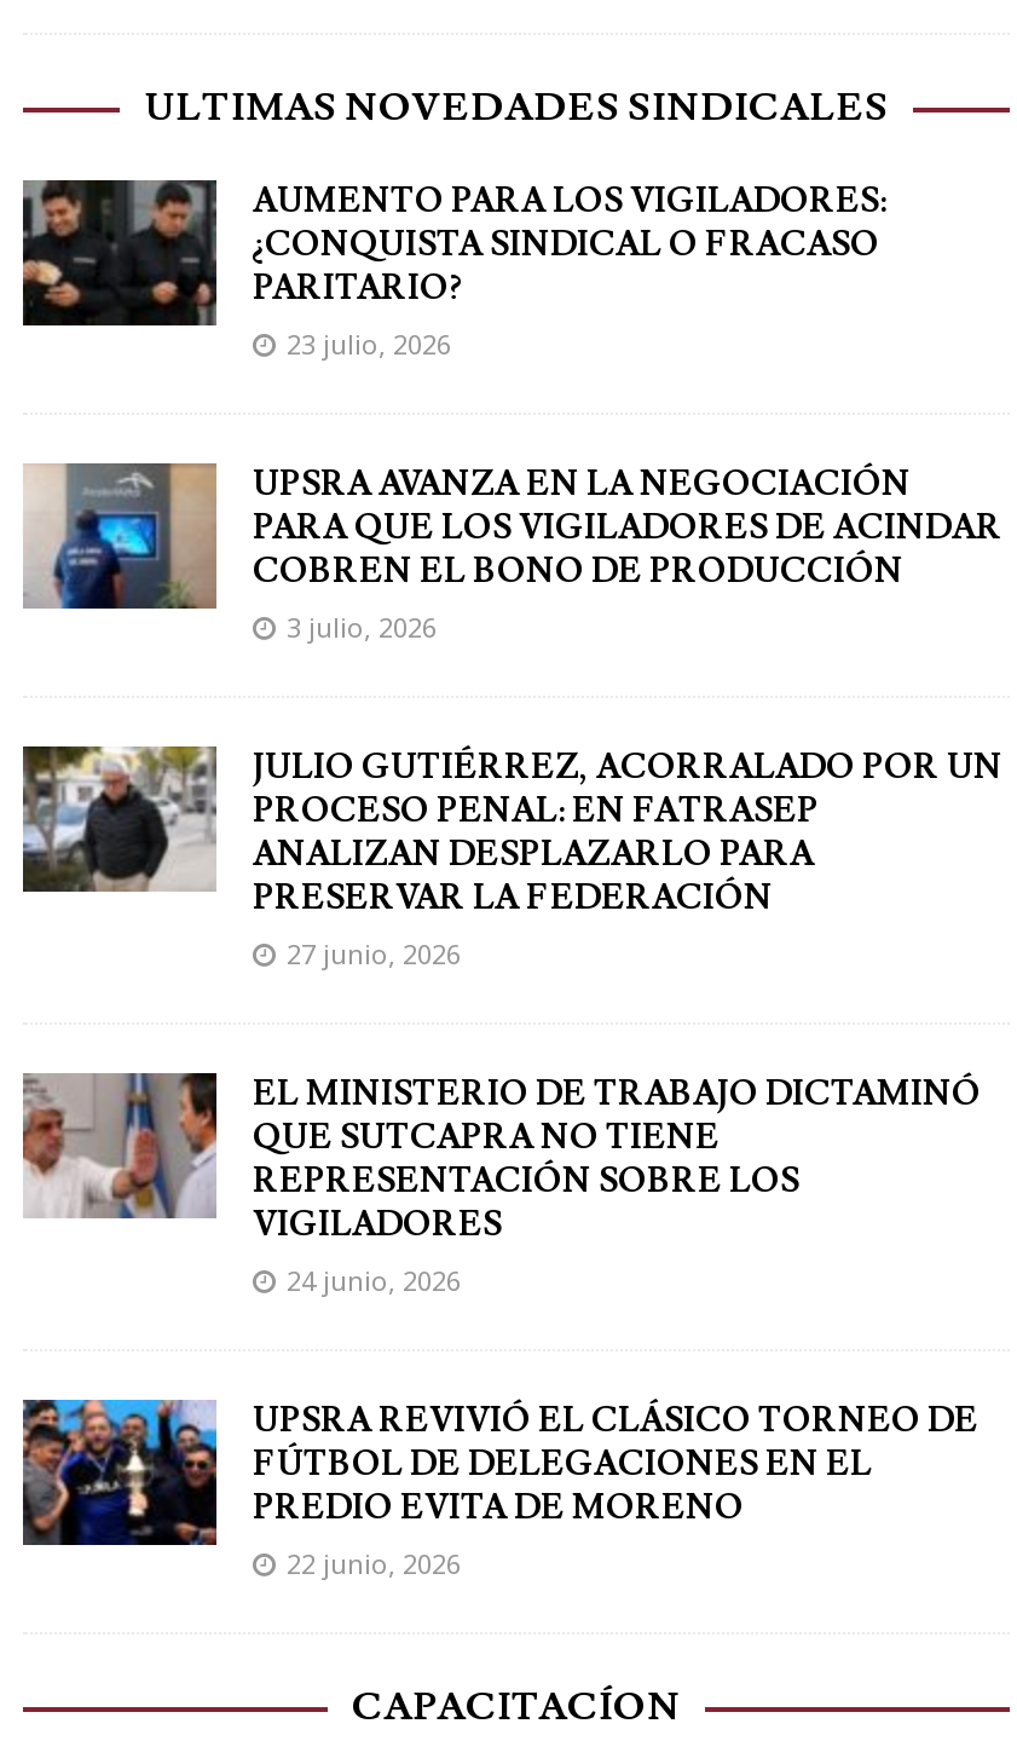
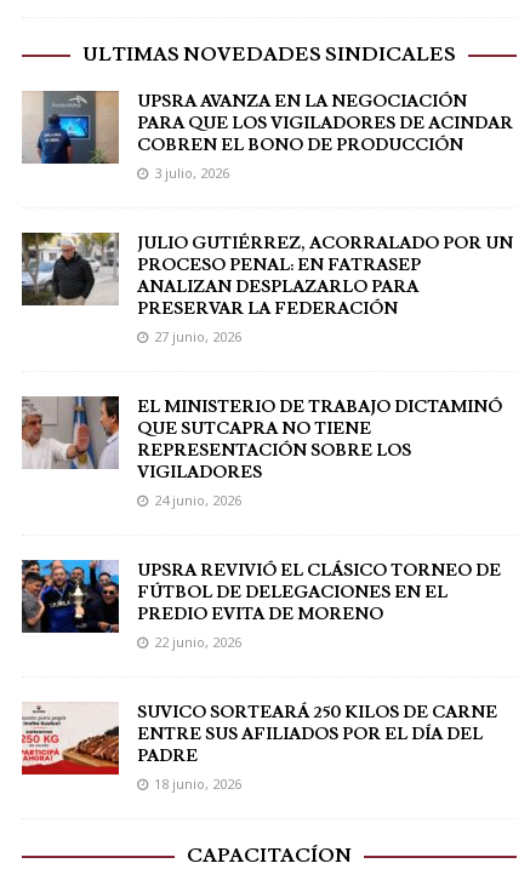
[21,179,886,362] [image] | AUMENTO PARA LOS VIGILADORES: | ¿CONQUISTA SINDICAL O FRACASO | PARITARIO? | 23 julio, 2026 -> none
moved [21,460,1002,1581] -> [21,90,513,651]: [image] | UPSRA AVANZA EN LA NEGOCIACIÓN | PARA QUE LOS VIGILADORES DE ACINDAR | ... | PREDIO EVITA DE MORENO | 22 junio, 2026
none -> [21,702,497,793] [image] | SUVICO SORTEARÁ 250 KILOS DE CARNE | ENTRE SUS AFILIADOS POR EL DÍA DEL | PADRE | 18 junio, 2026

